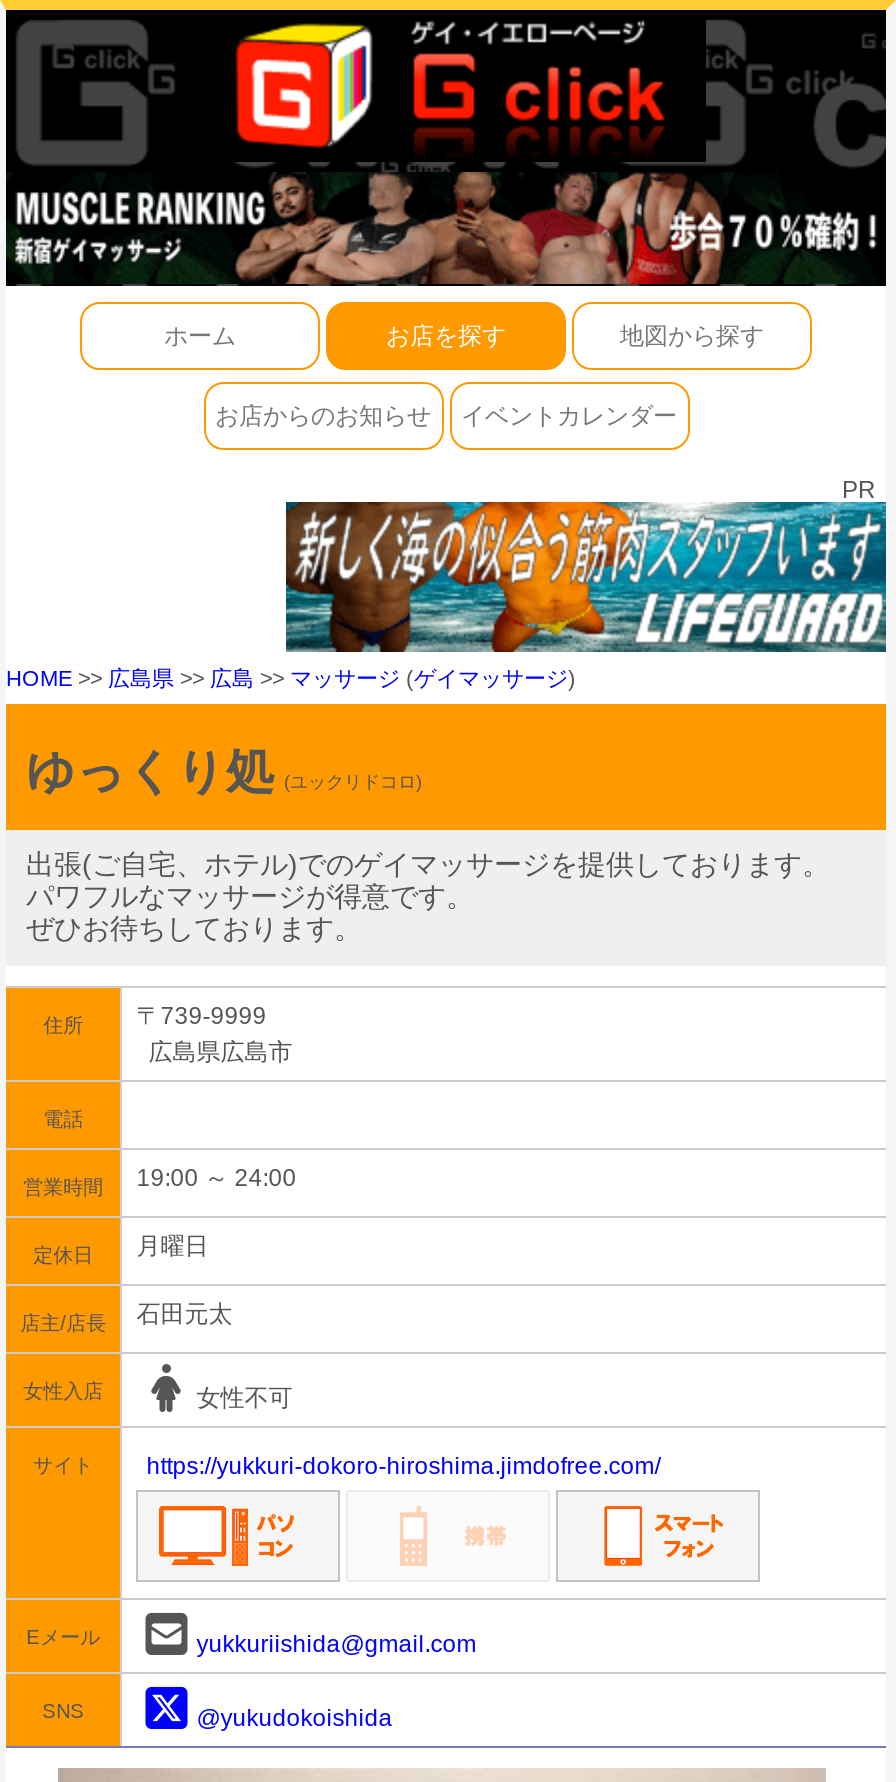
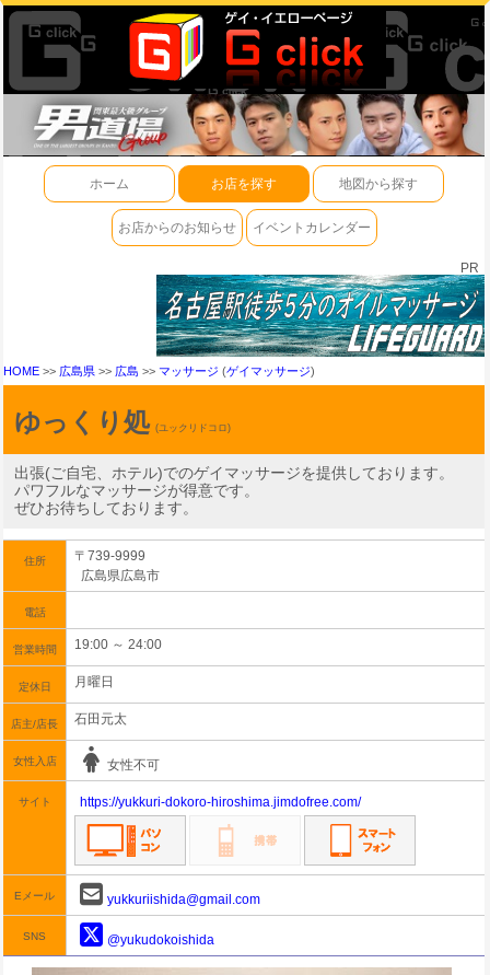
[6,172,888,286] [image] -> [3,93,485,156] [image]
[284,500,882,654] [image] -> [155,274,482,358] [image]

